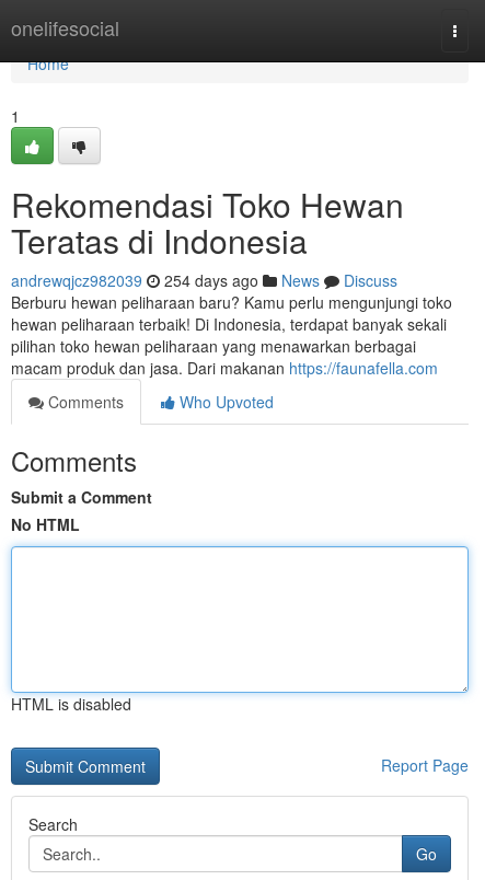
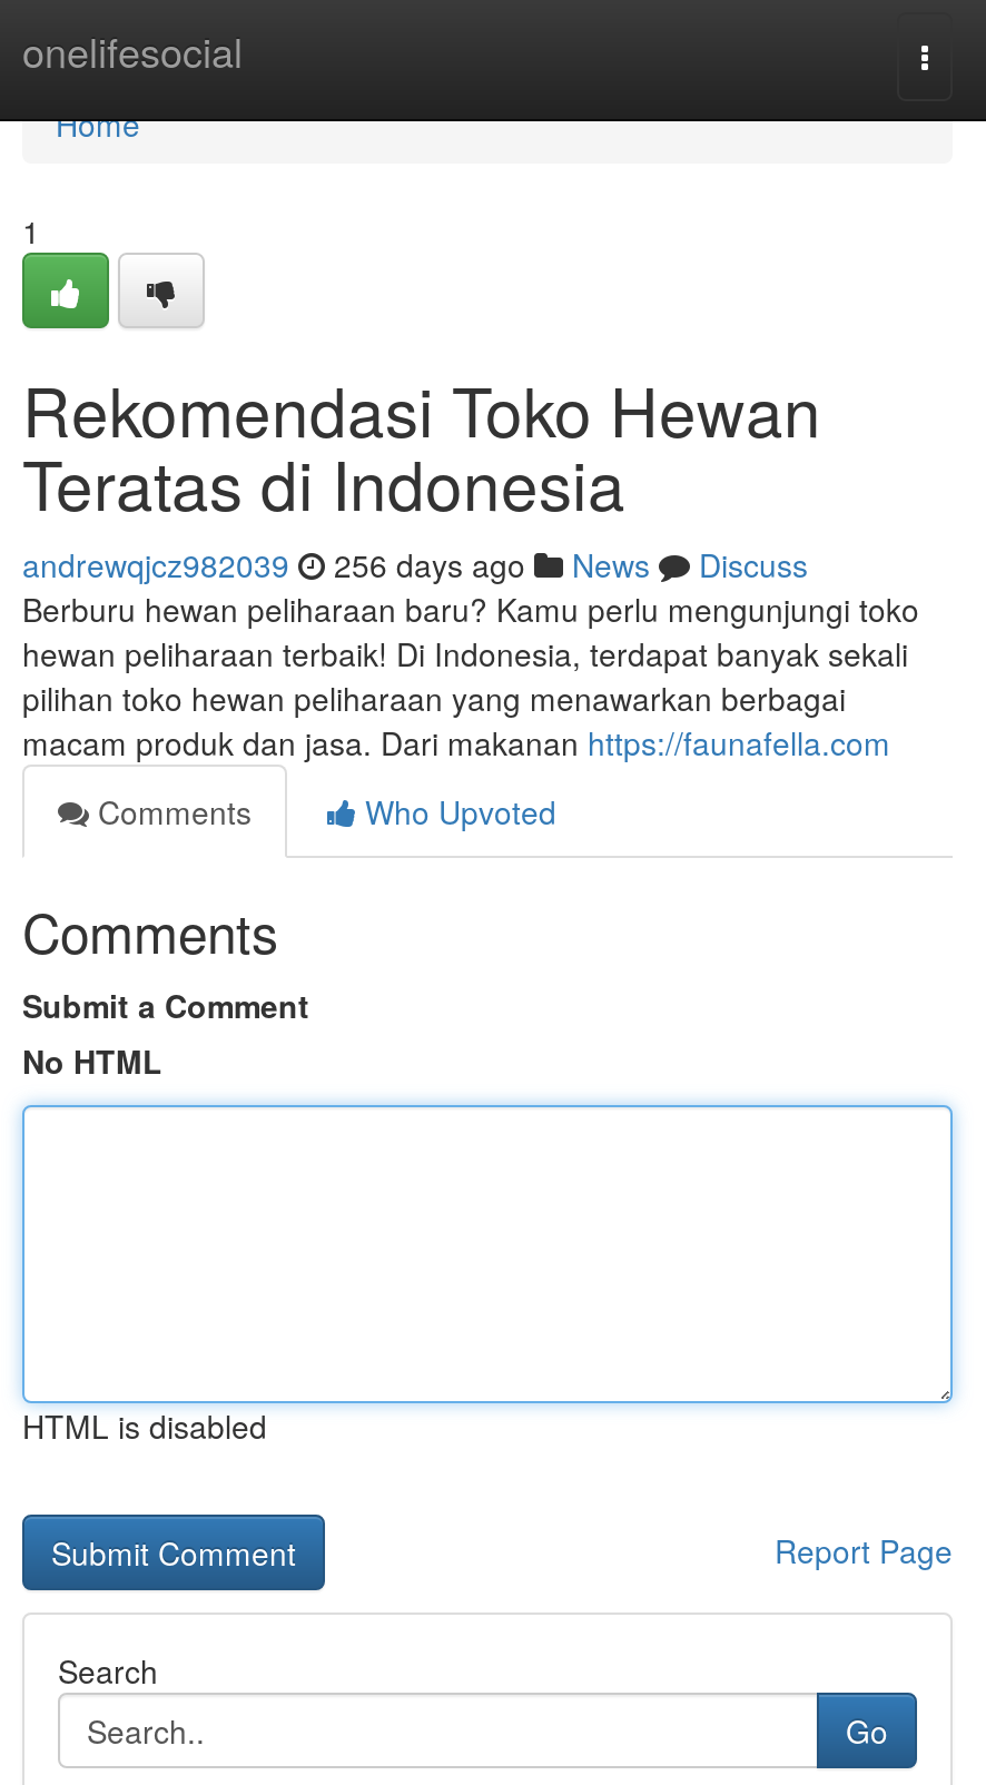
[11,269,397,291] andrewqjcz982039 254 days ago News Discuss -> [22,542,808,586] andrewqjcz982039 256 days ago News Discuss

